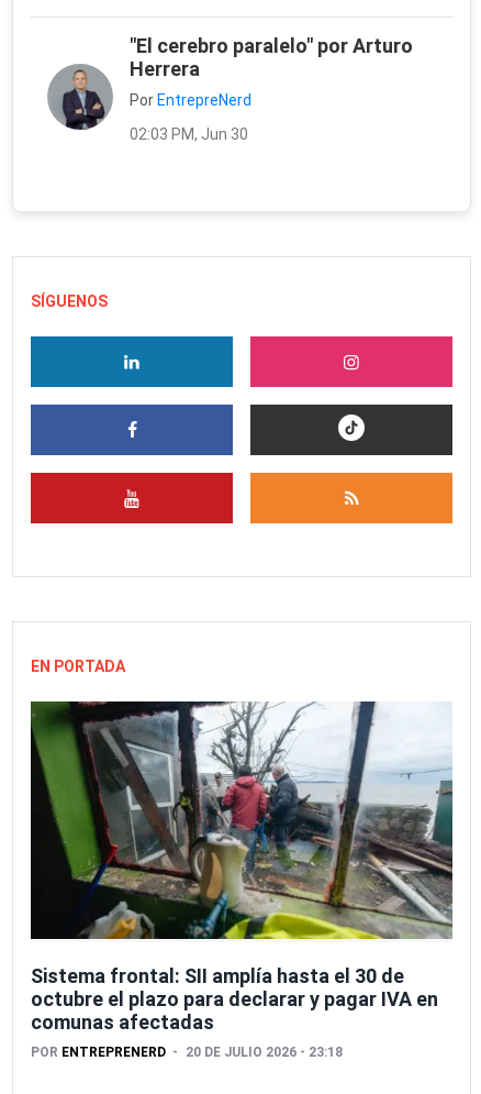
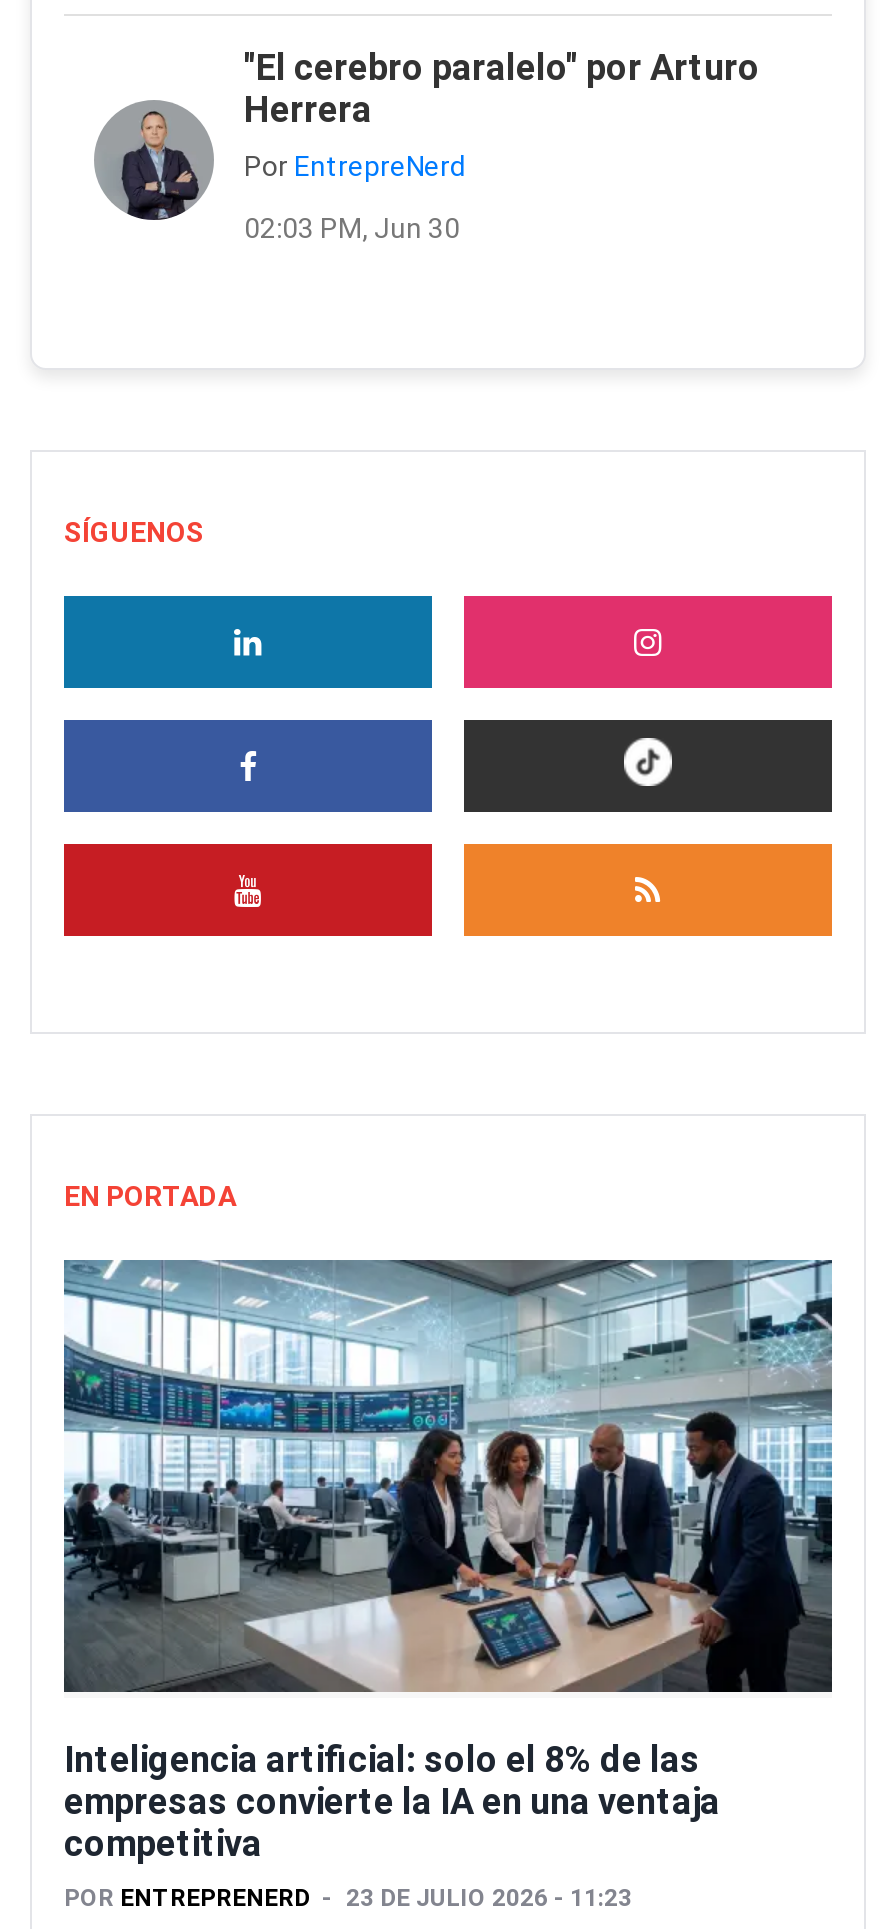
[30,700,454,1034] [image] | Sistema frontal: SII amplía hasta el 30 de | octubre el plazo para declarar y pagar IVA en | comunas afectadas -> [62,1258,834,1864] [image] | Inteligencia artificial: solo el 8% de las | empresas convierte la IA en una ventaja | competitiva
[31,1045,343,1060] POR ENTREPRENERD 20 DE JULIO 2026 - 23:18 -> [64,1884,632,1912] POR ENTREPRENERD 23 DE JULIO 2026 - 11:23

